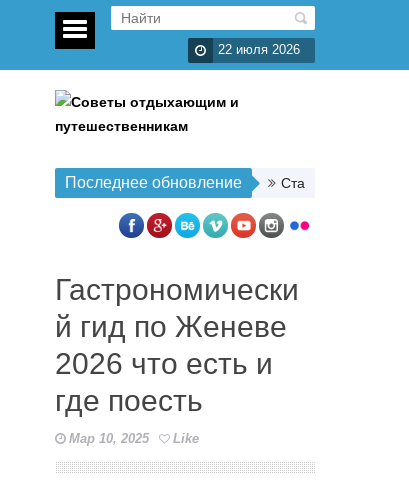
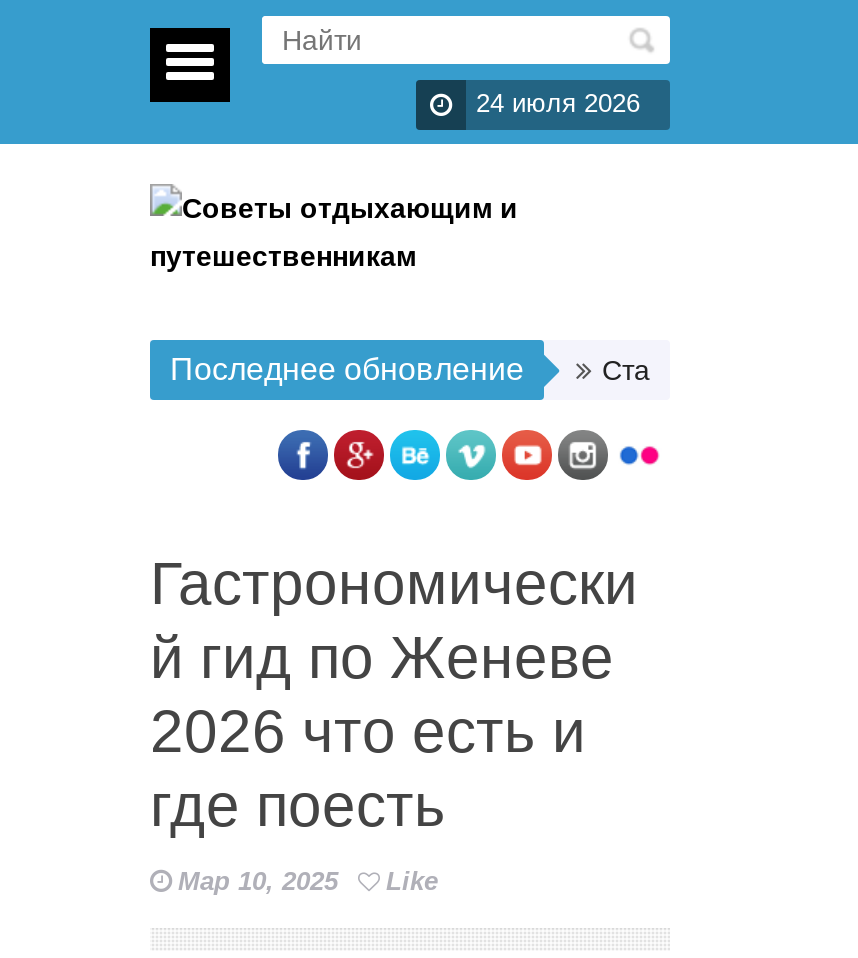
[218,42,300,57] 22 июля 2026 -> [476,88,640,118] 24 июля 2026

